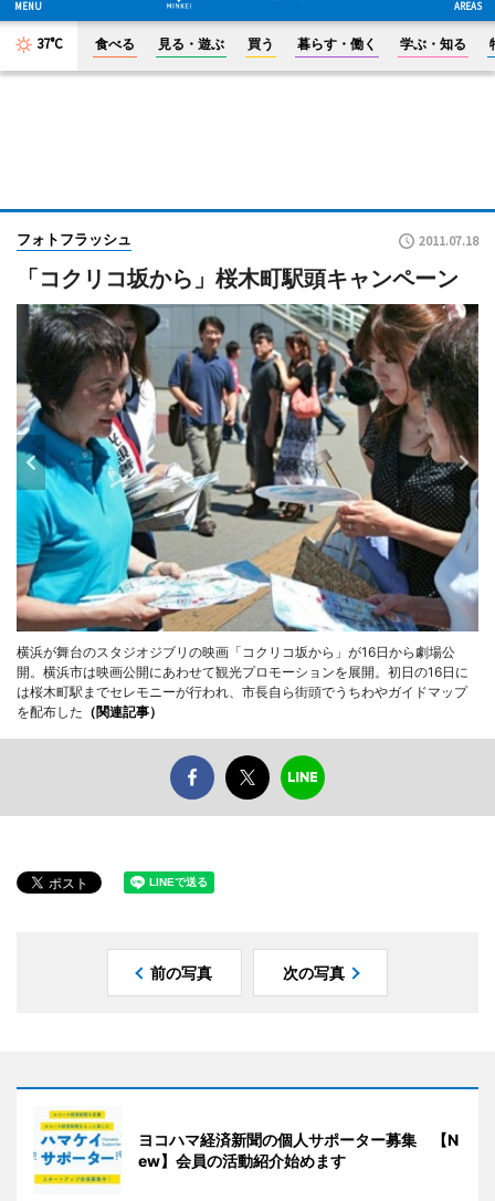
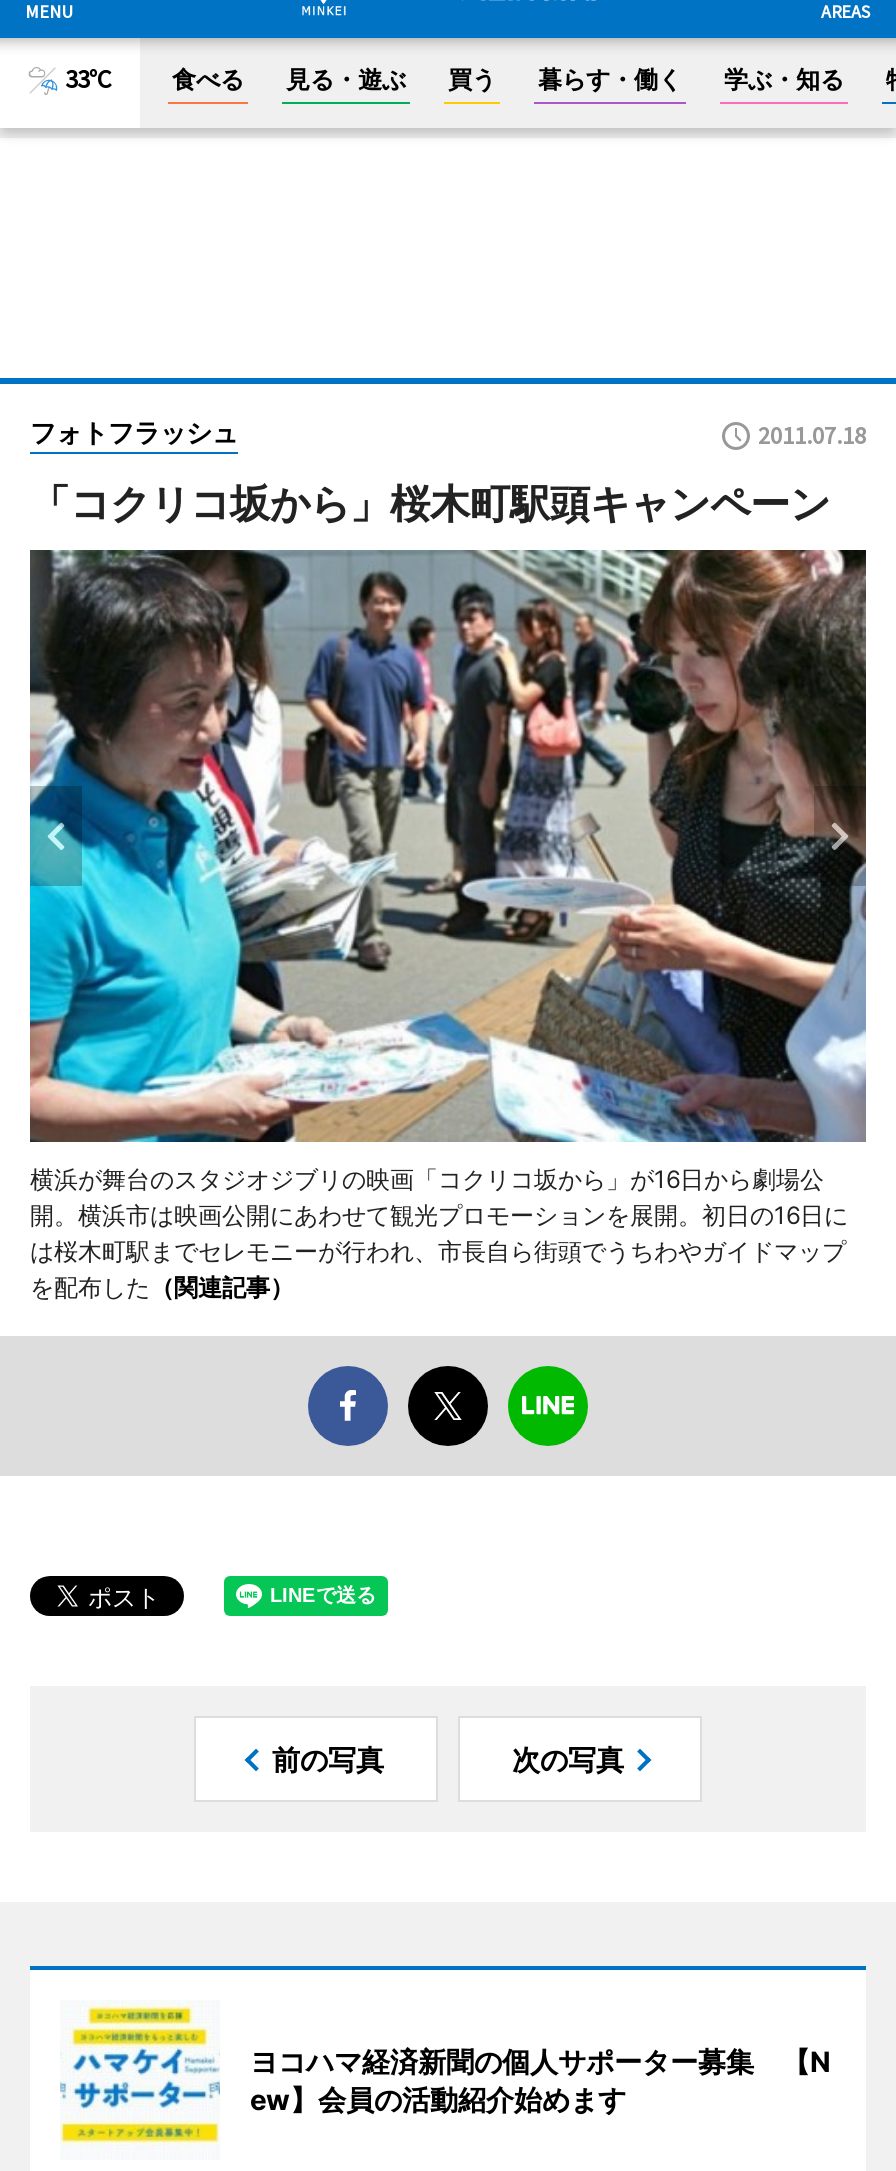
[36,35,62,54] 37°C -> [65,63,113,97] 33°C

